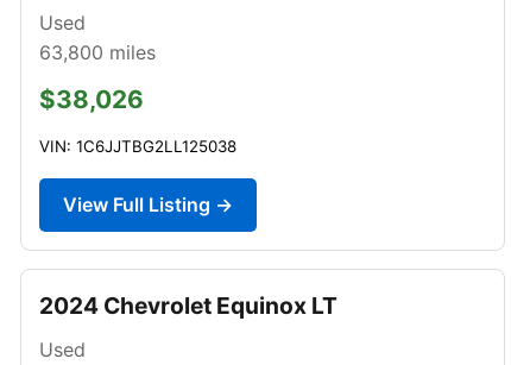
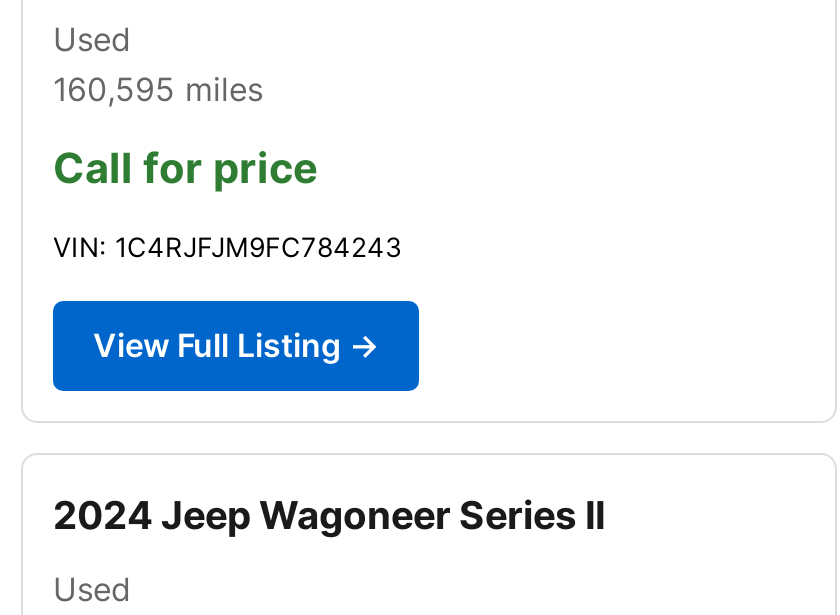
[39,40,156,64] 63,800 miles -> [53,69,263,109] 160,595 miles
[39,84,144,114] $38,026 -> [53,143,317,193] Call for price
[39,137,236,156] VIN: 1C6JJTBG2LL125038 -> [53,231,401,263] VIN: 1C4RJFJM9FC784243
[39,291,337,320] 2024 Chevrolet Equinox LT -> [53,491,605,539] 2024 Jeep Wagoneer Series II

